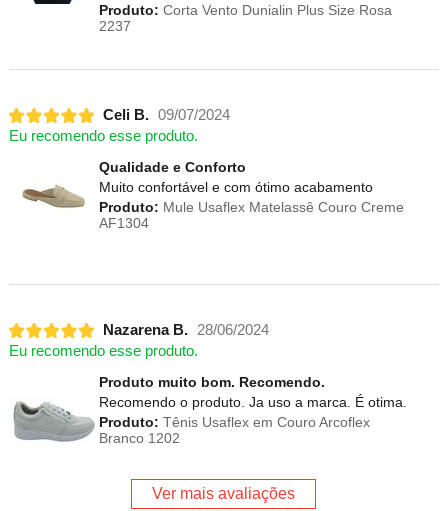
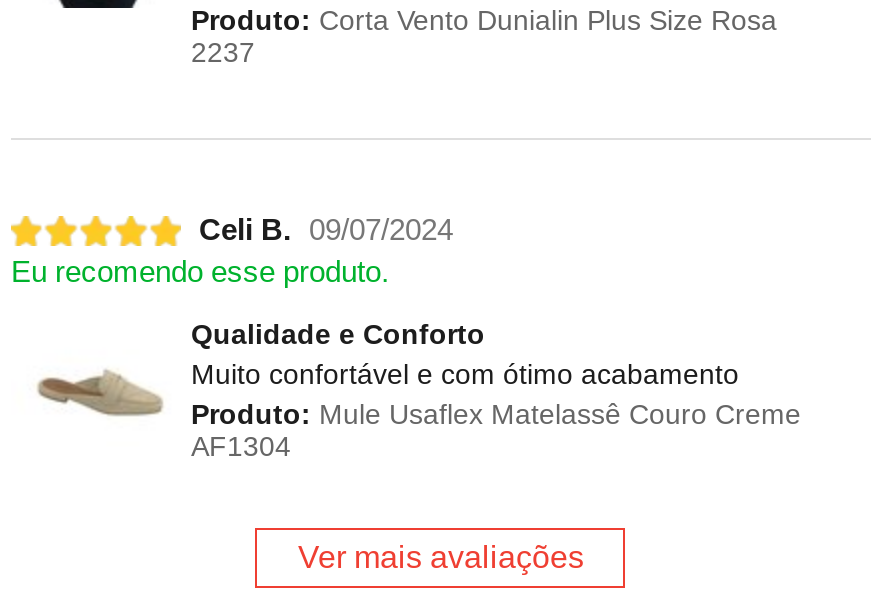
[9,322,407,446] [image] | Nazarena B. 28/06/2024 | Eu recomendo esse produto. | Produto muito bom. Recomendo. | Recomendo o produto. Ja uso a marca. É otima. | Produto: Tênis Usaflex em Couro Arcoflex | Branco 1202 -> none

